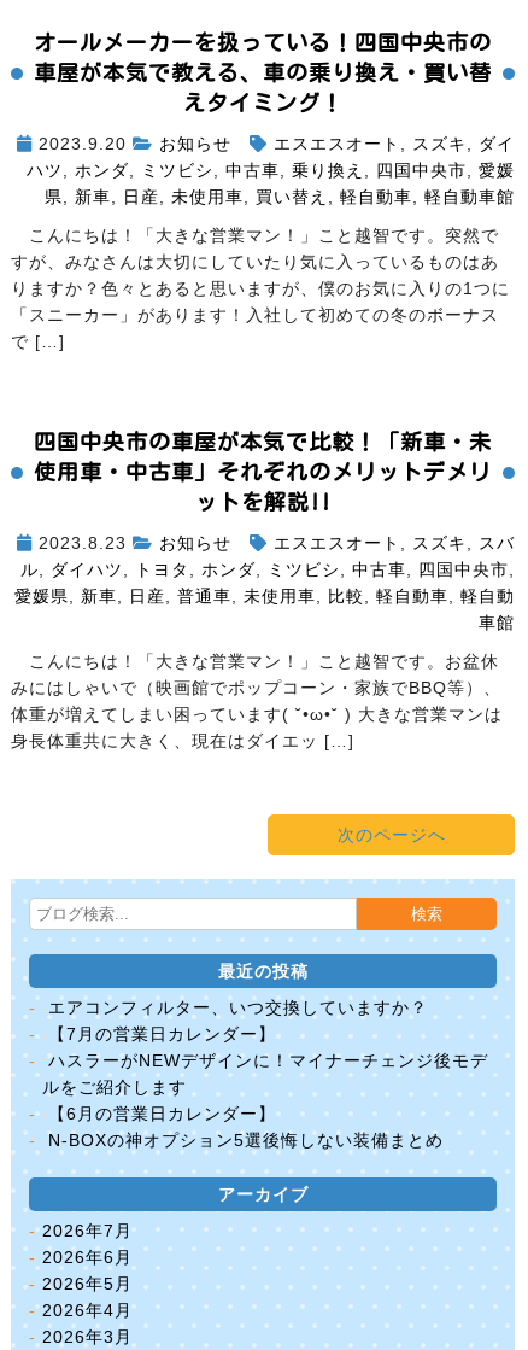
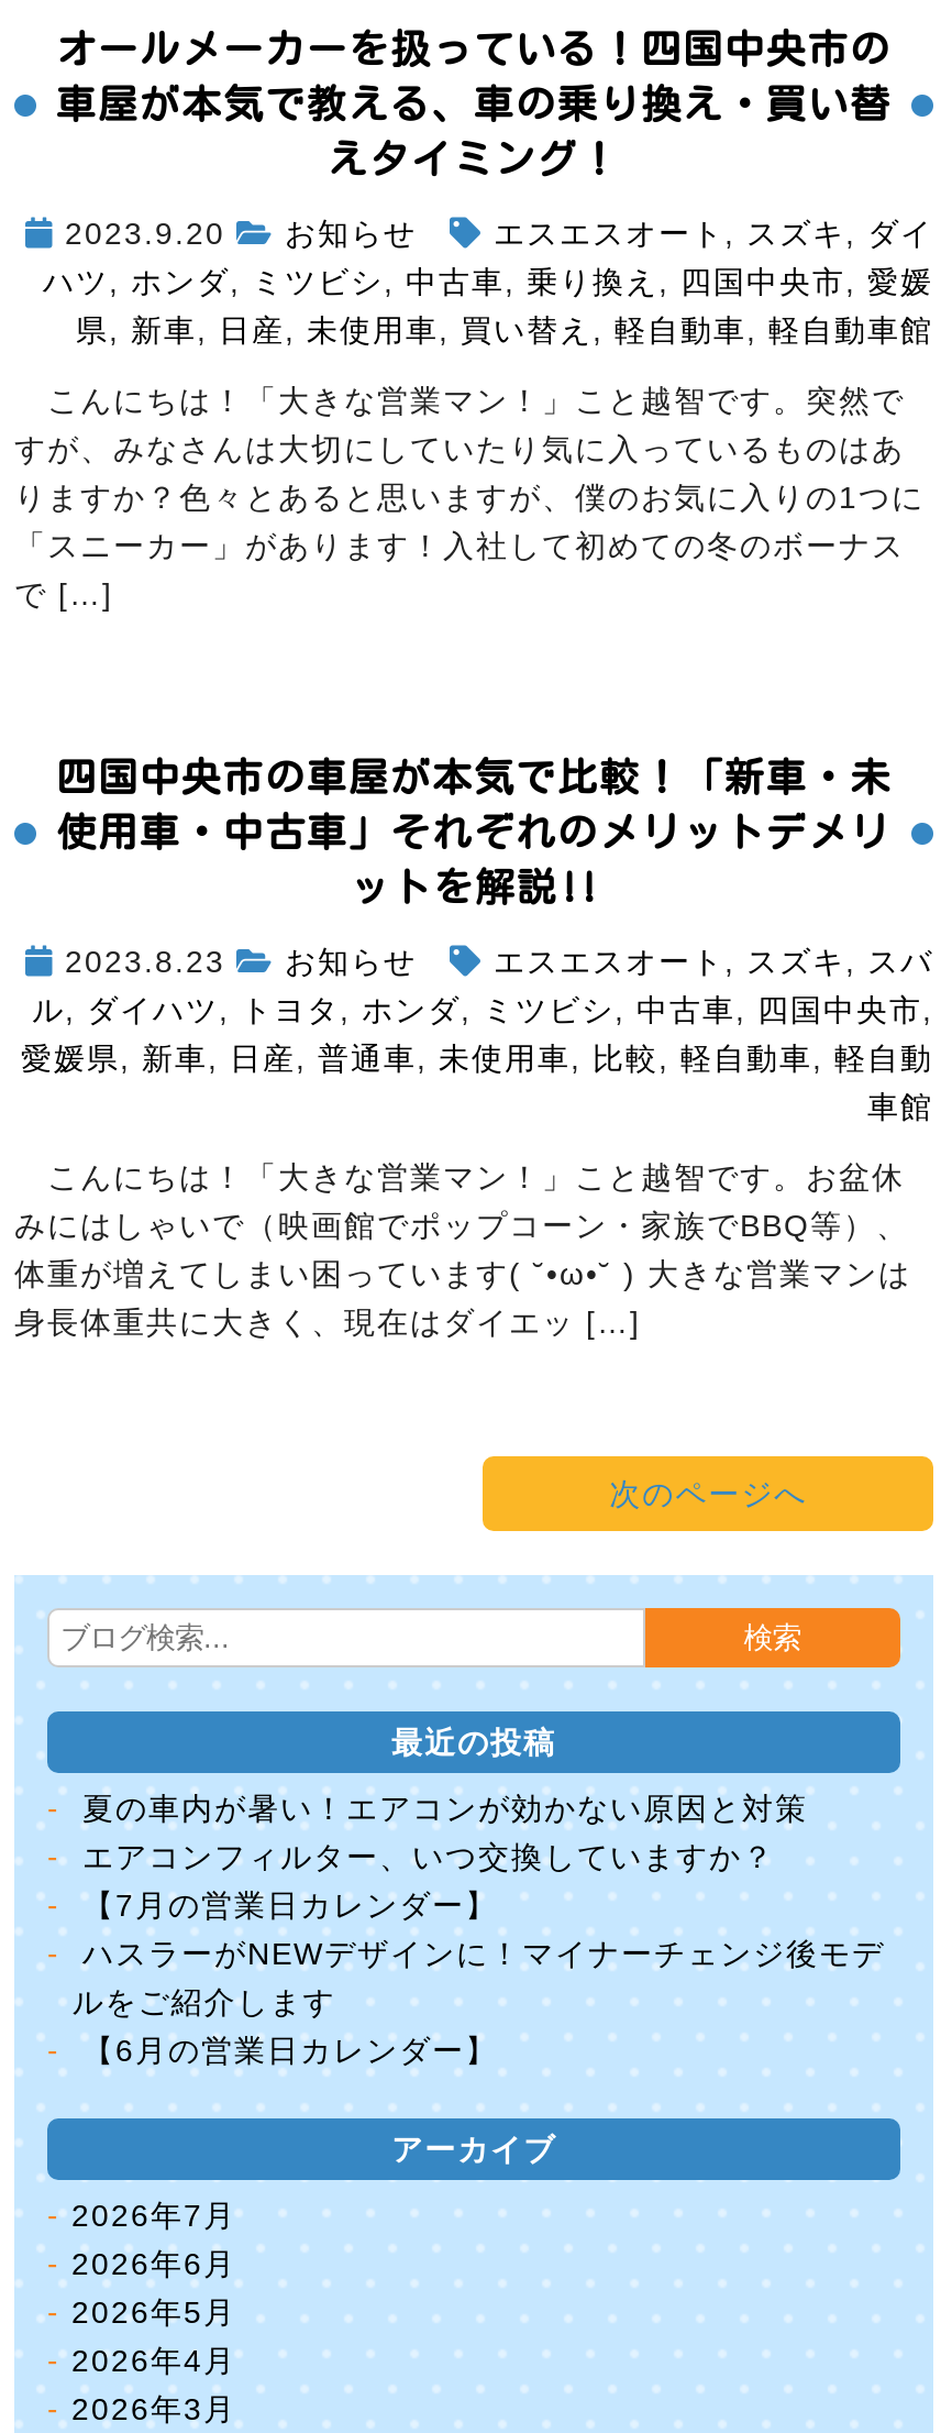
none -> [82,1791,808,1826] 夏の車内が暑い！エアコンが効かない原因と対策
moved [42,998,488,1123] -> [72,1839,885,2068]: エアコンフィルター、いつ交換していますか？ | 【7月の営業日カレンダー】 | ハスラーがNEWデザインに！マイナーチェンジ後モデ | ルをご紹介します | 【6月の営業日カレンダー】
[48,1130,444,1150] N-BOXの神オプション5選後悔しない装備まとめ -> none

